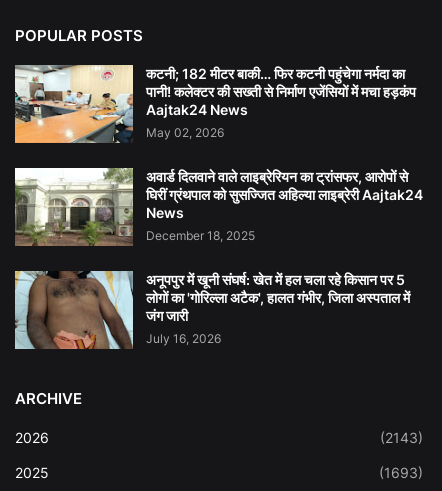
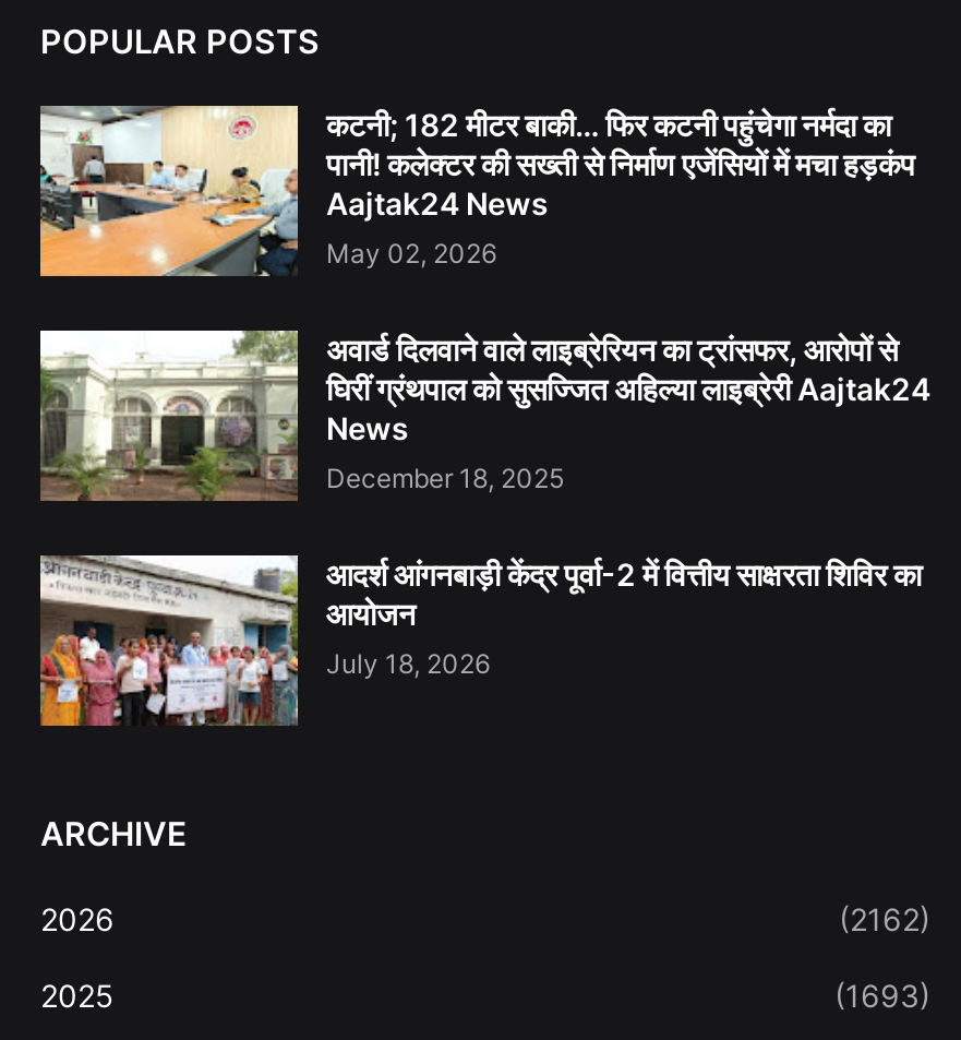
[14,270,410,350] [image] | अनूपपुर में खूनी संघर्ष: खेत में हल चला रहे किसान पर 5 | लोगों का 'गोरिल्ला अटैक', हालत गंभीर, जिला अस्पताल में | जंग जारी | July 16, 2026 -> [38,553,922,728] [image] | आदर्श आंगनबाड़ी केंद्र पूर्वा-2 में वित्तीय साक्षरता शिविर का | आयोजन | July 18, 2026
[380,429,423,446] (2143) -> [839,901,930,938] (2162)

